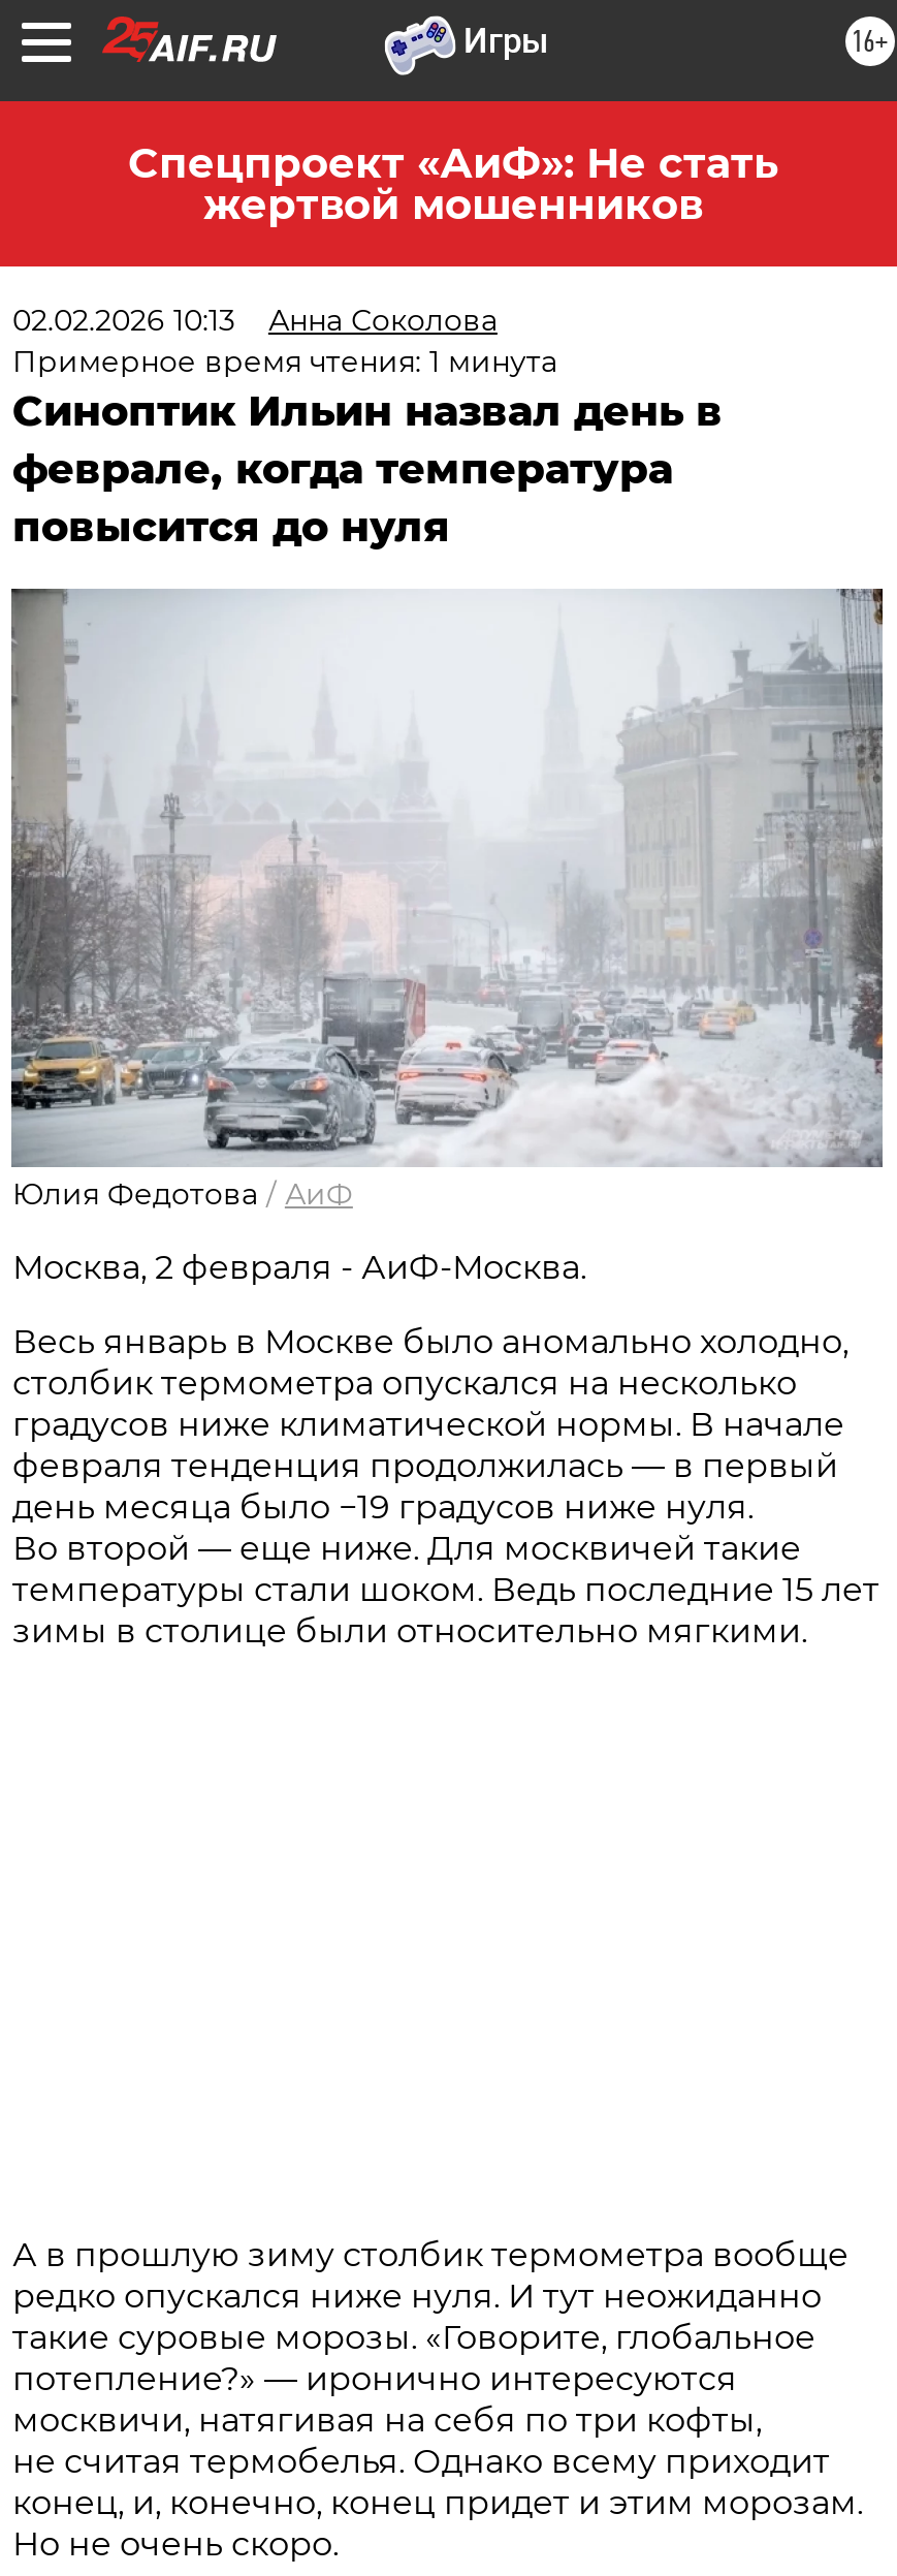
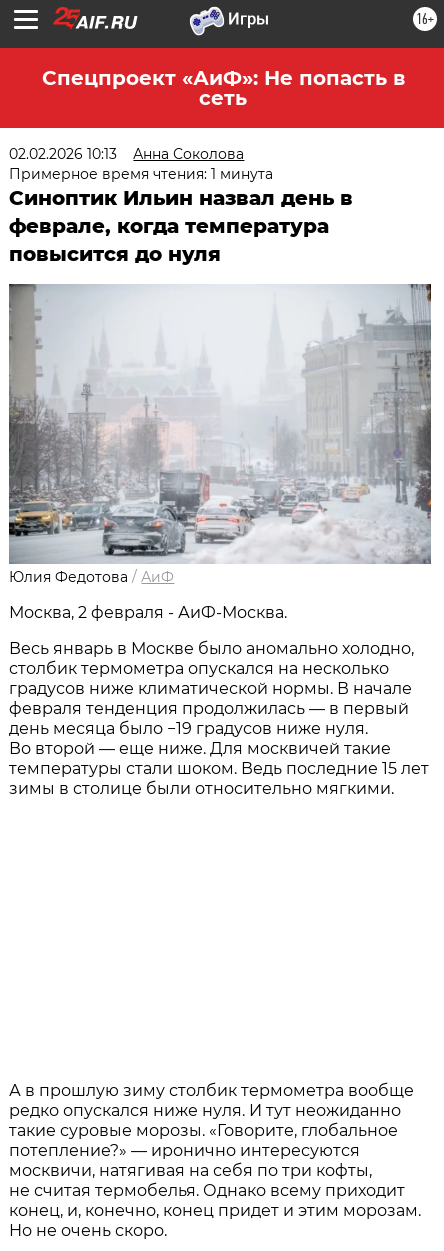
[128,138,778,229] Спецпроект «АиФ»: Не стать | жертвой мошенников -> [41,66,404,110] Спецпроект «АиФ»: Не попасть в | сеть

